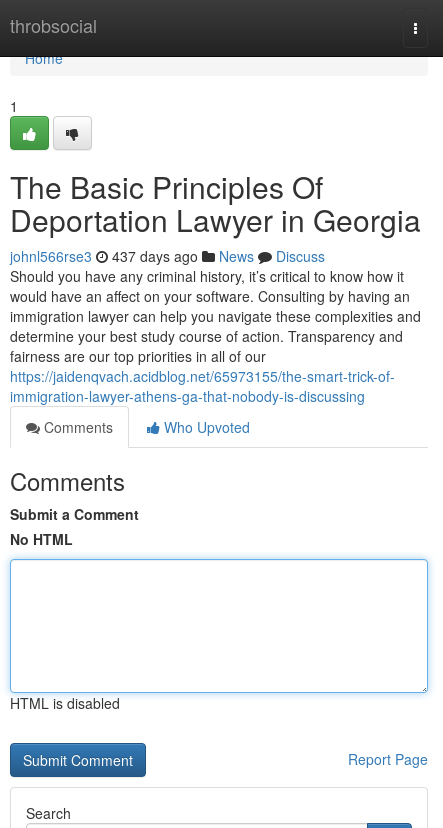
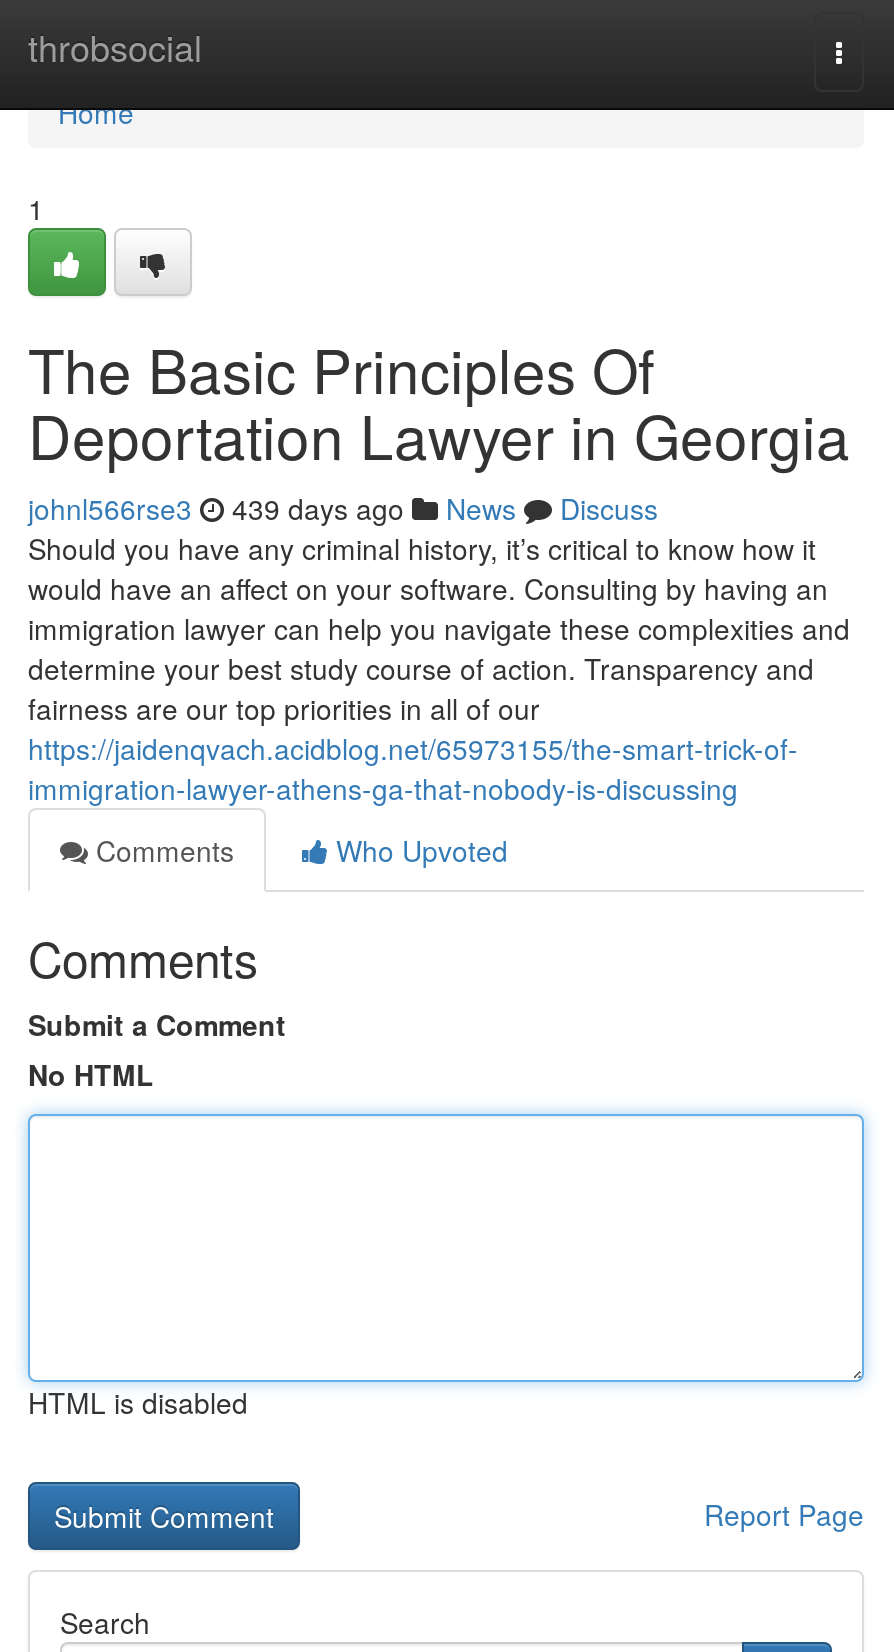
[10,246,325,266] johnl566rse3 437 days ago News Discuss -> [28,488,658,528] johnl566rse3 439 days ago News Discuss

